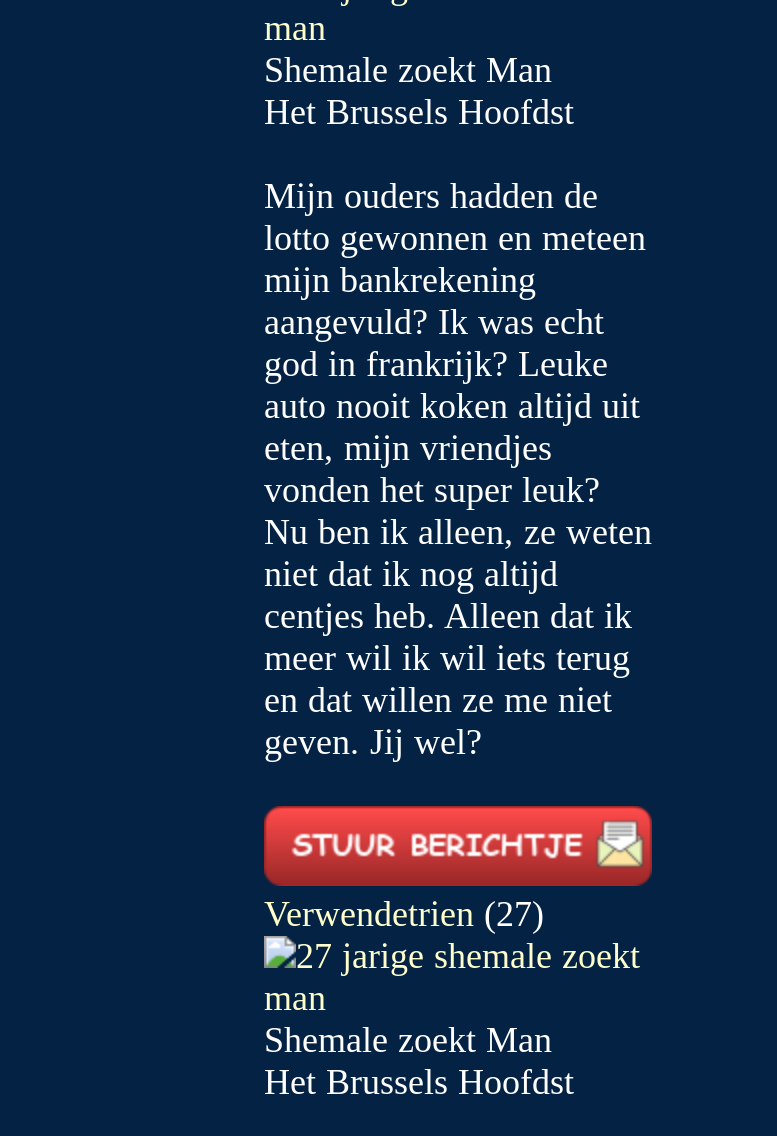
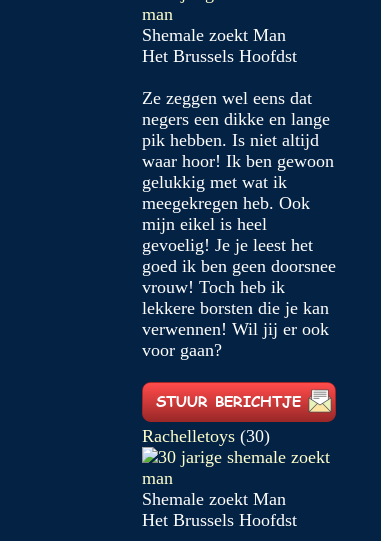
[264,176,652,762] Mijn ouders hadden de | lotto gewonnen en meteen | mijn bankrekening | aangevuld? Ik was echt | god in frankrijk? Leuke | auto nooit koken altijd uit | eten, mijn vriendjes | vonden het super leuk? | Nu ben ik alleen, ze weten | niet dat ik nog altijd | centjes heb. Alleen dat ik | meer wil ik wil iets terug | en dat willen ze me niet | geven. Jij wel? -> [142,88,336,360] Ze zeggen wel eens dat | negers een dikke en lange | pik hebben. Is niet altijd | waar hoor! Ik ben gewoon | gelukkig met wat ik | meegekregen heb. Ook | mijn eikel is heel | gevoelig! Je je leest het | goed ik ben geen doorsnee | vrouw! Toch heb ik | lekkere borsten die je kan | verwennen! Wil jij er ook | voor gaan?
[264,894,544,934] Verwendetrien (27) -> [142,426,270,446] Rachelletoys (30)

